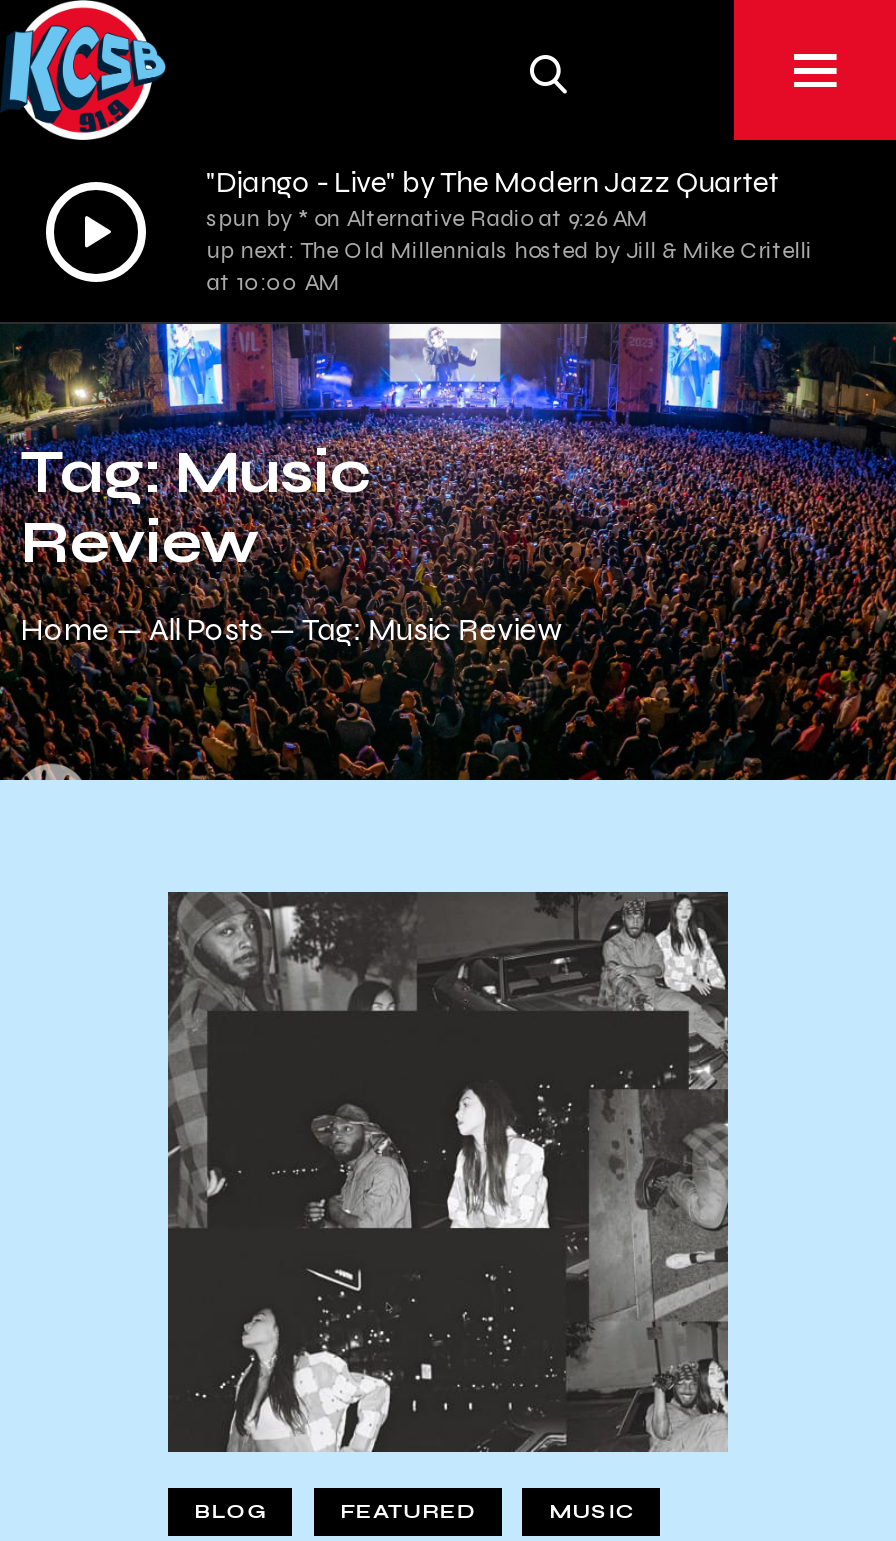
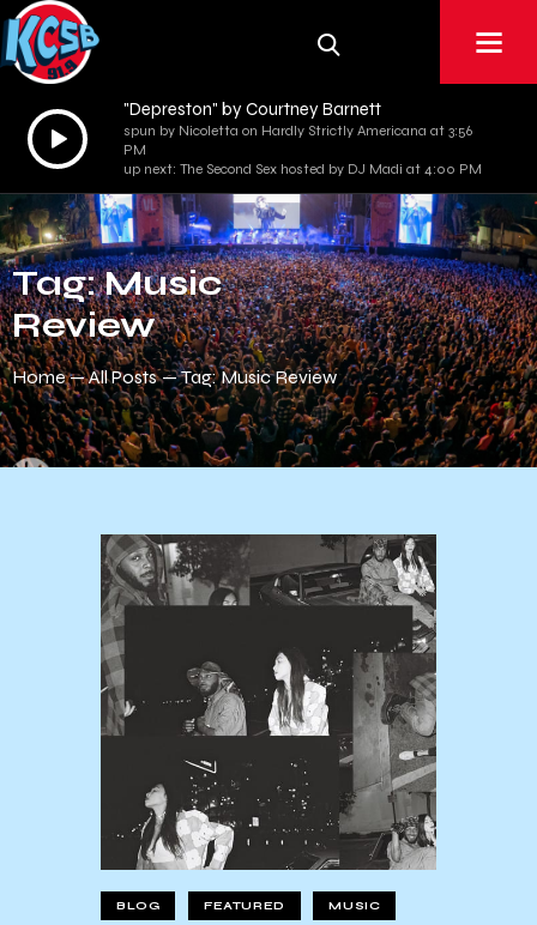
[206,164,812,296] "Django - Live" by The Modern Jazz Quartet | spun by * on Alternative Radio at 9:26 AM | up next: The Old Millennials hosted by Jill & Mike Critelli | at 10:00 AM -> [124,98,482,177] "Depreston" by Courtney Barnett | spun by Nicoletta on Hardly Strictly Americana at 3:56 | PM | up next: The Second Sex hosted by DJ Madi at 4:00 PM

